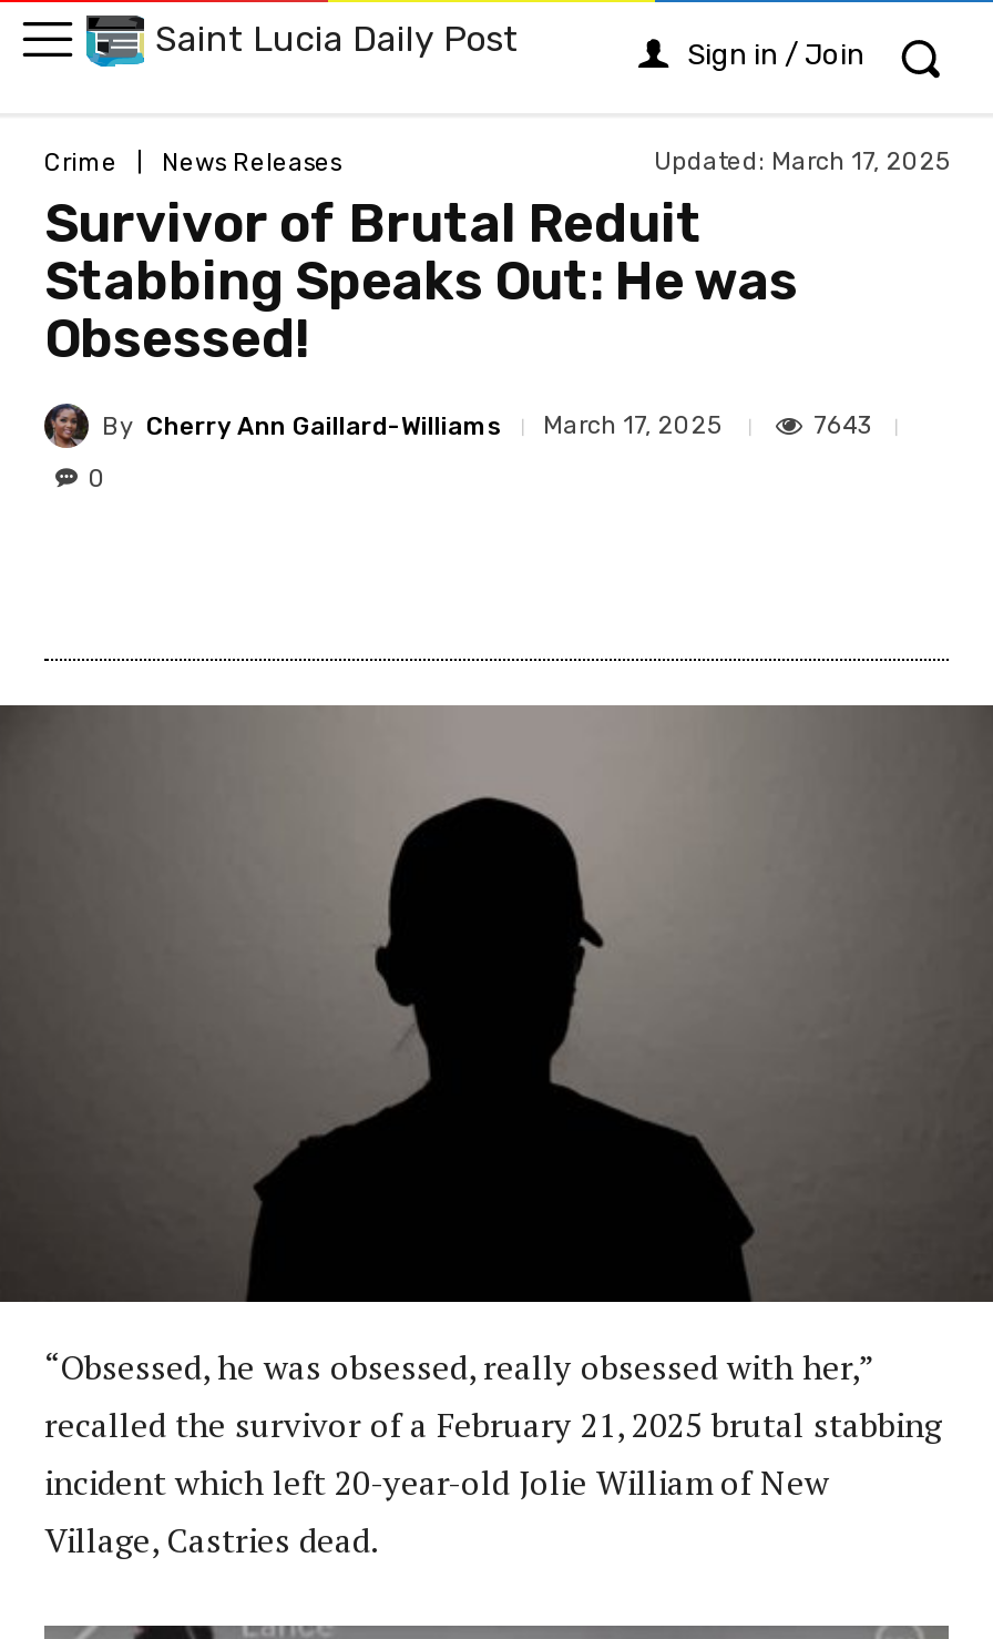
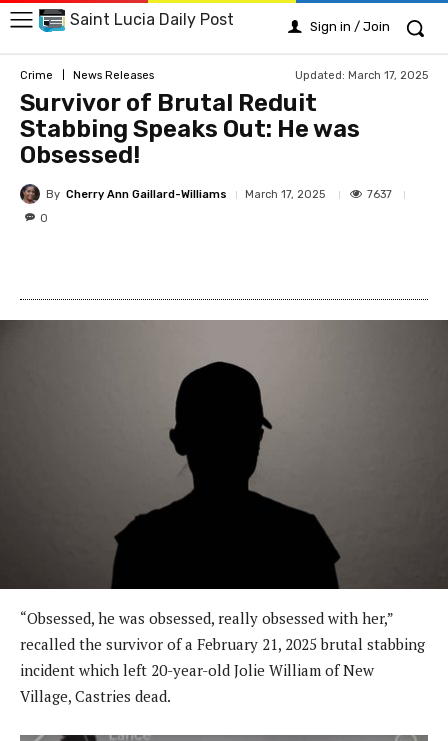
[813,412,871,441] 7643 -> [367,188,392,201] 7637

